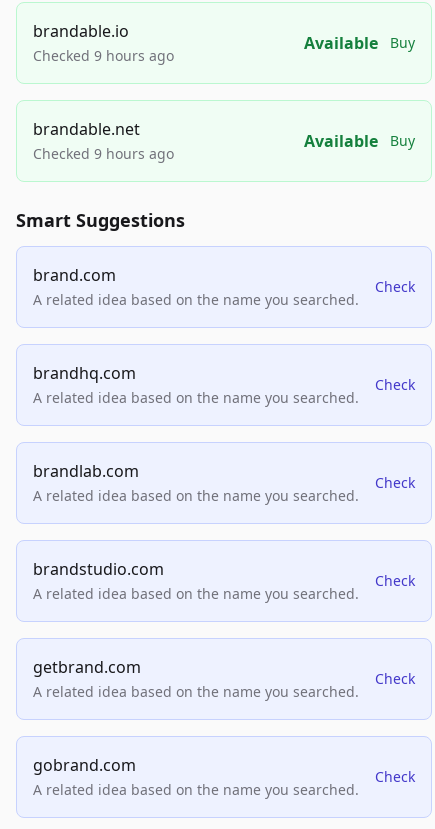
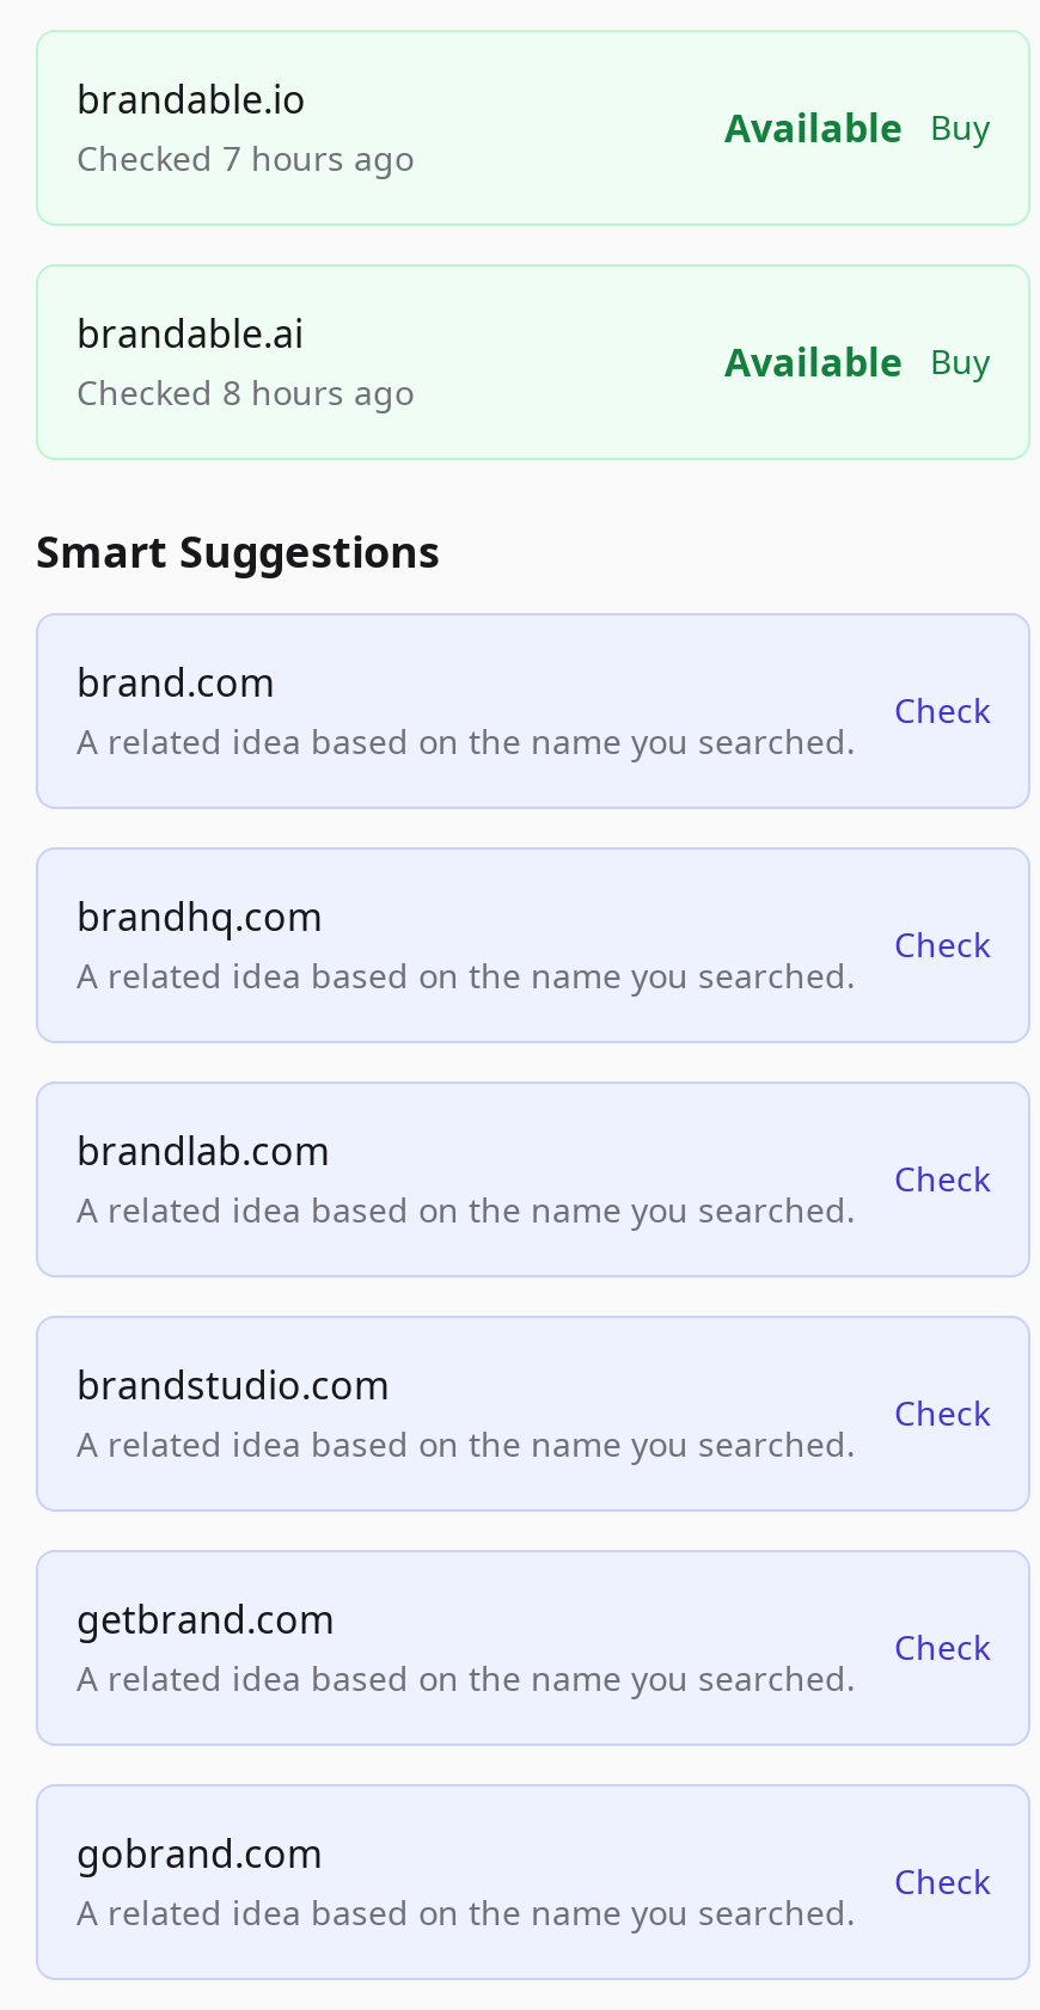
[33,46,174,65] Checked 9 hours ago -> [77,136,414,181] Checked 7 hours ago
[33,118,174,163] brandable.net | Checked 9 hours ago -> [77,308,414,415] brandable.ai | Checked 8 hours ago

